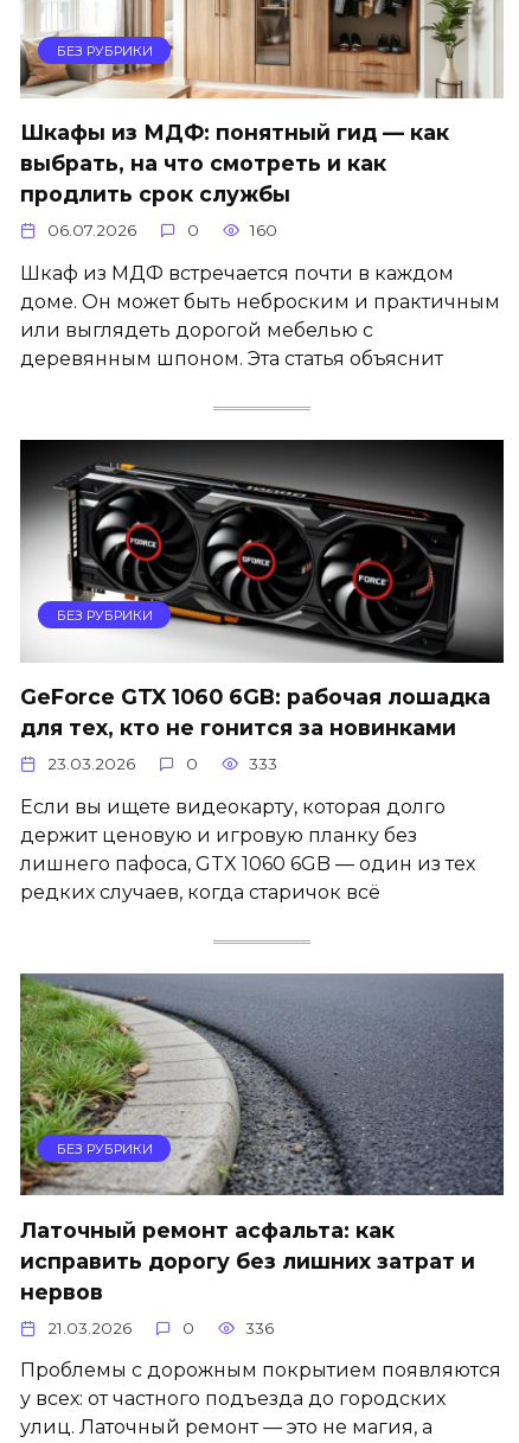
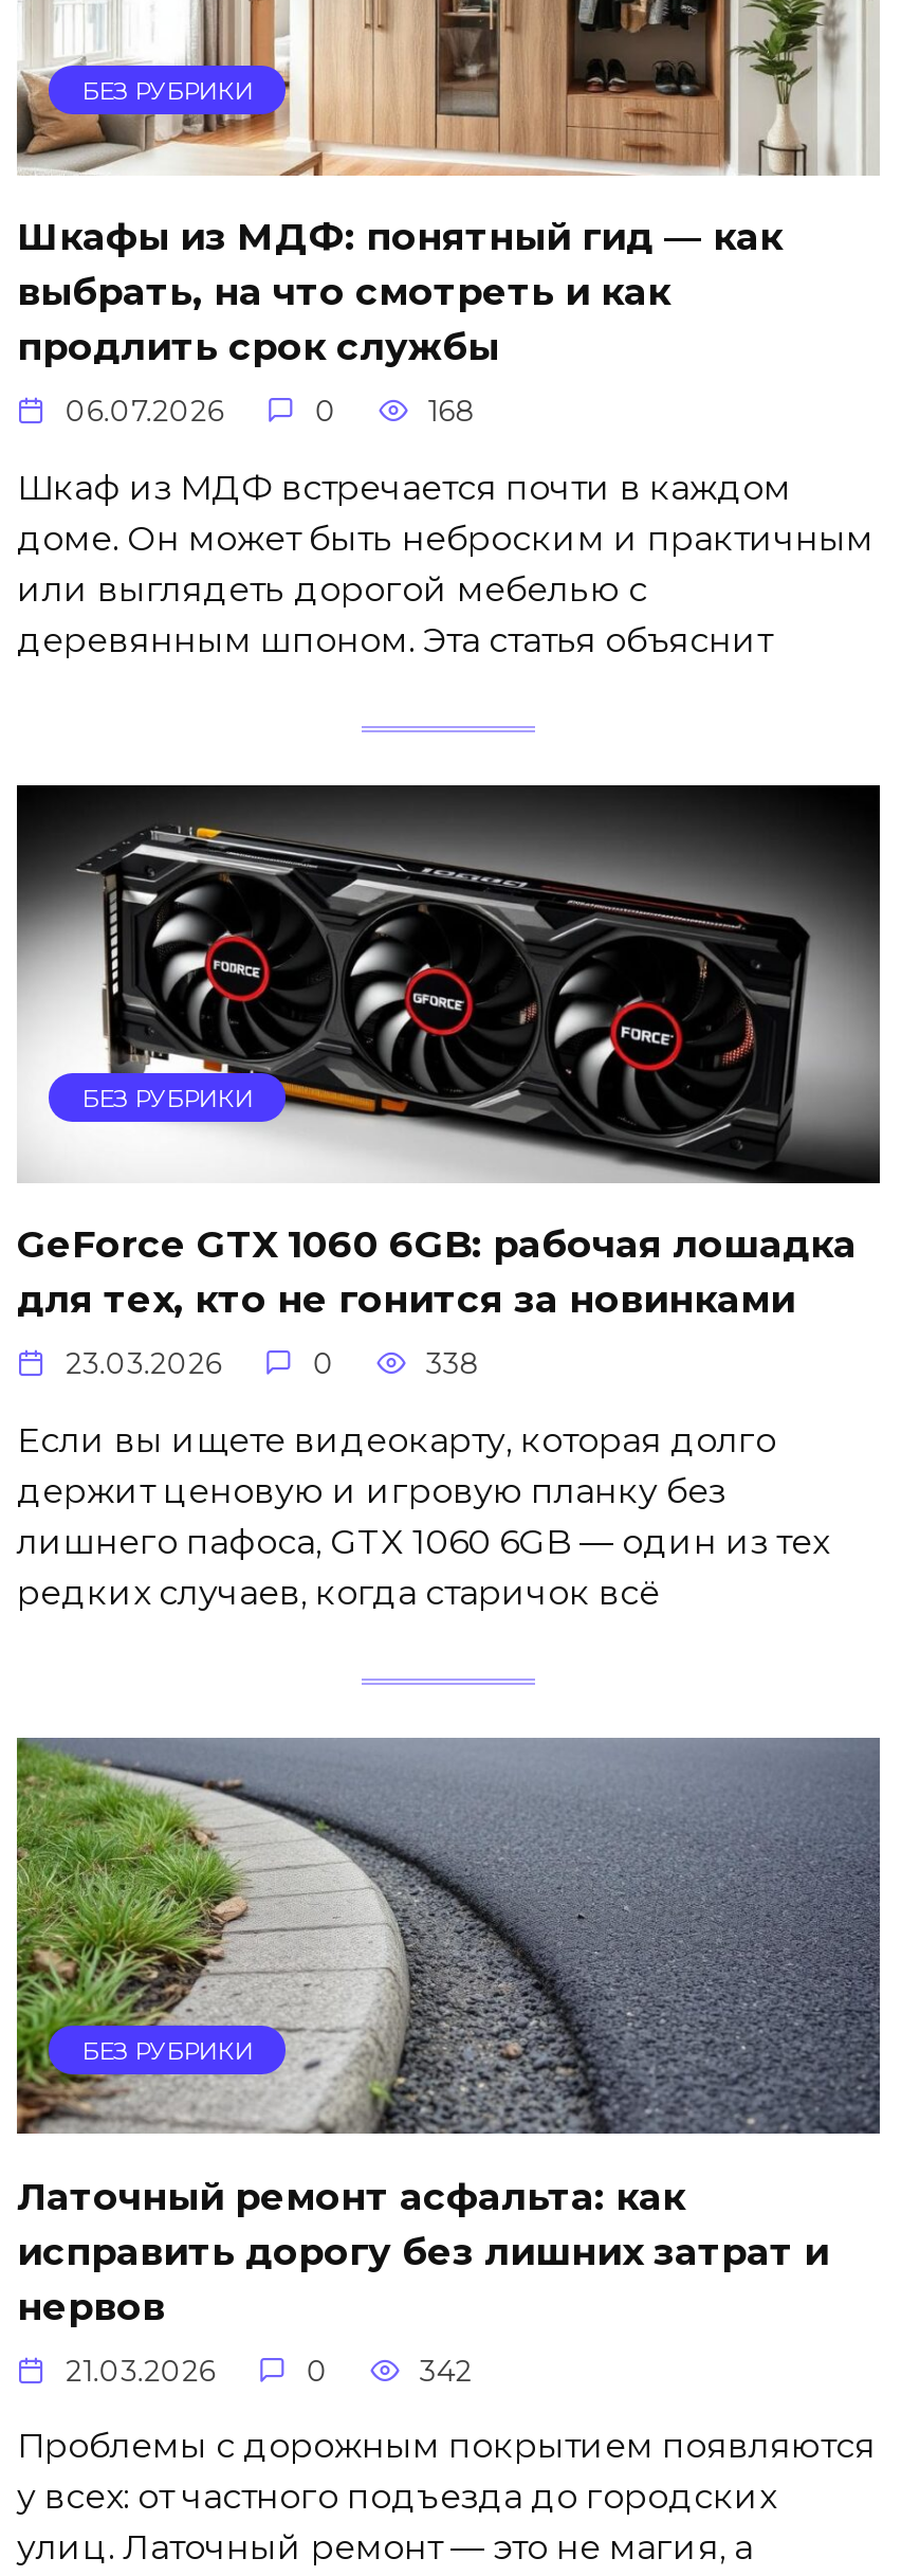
[250,220,278,239] 160 -> [428,393,474,427] 168
[249,754,278,773] 333 -> [426,1345,479,1379] 338
[246,1318,274,1337] 336 -> [419,2353,472,2387] 342

